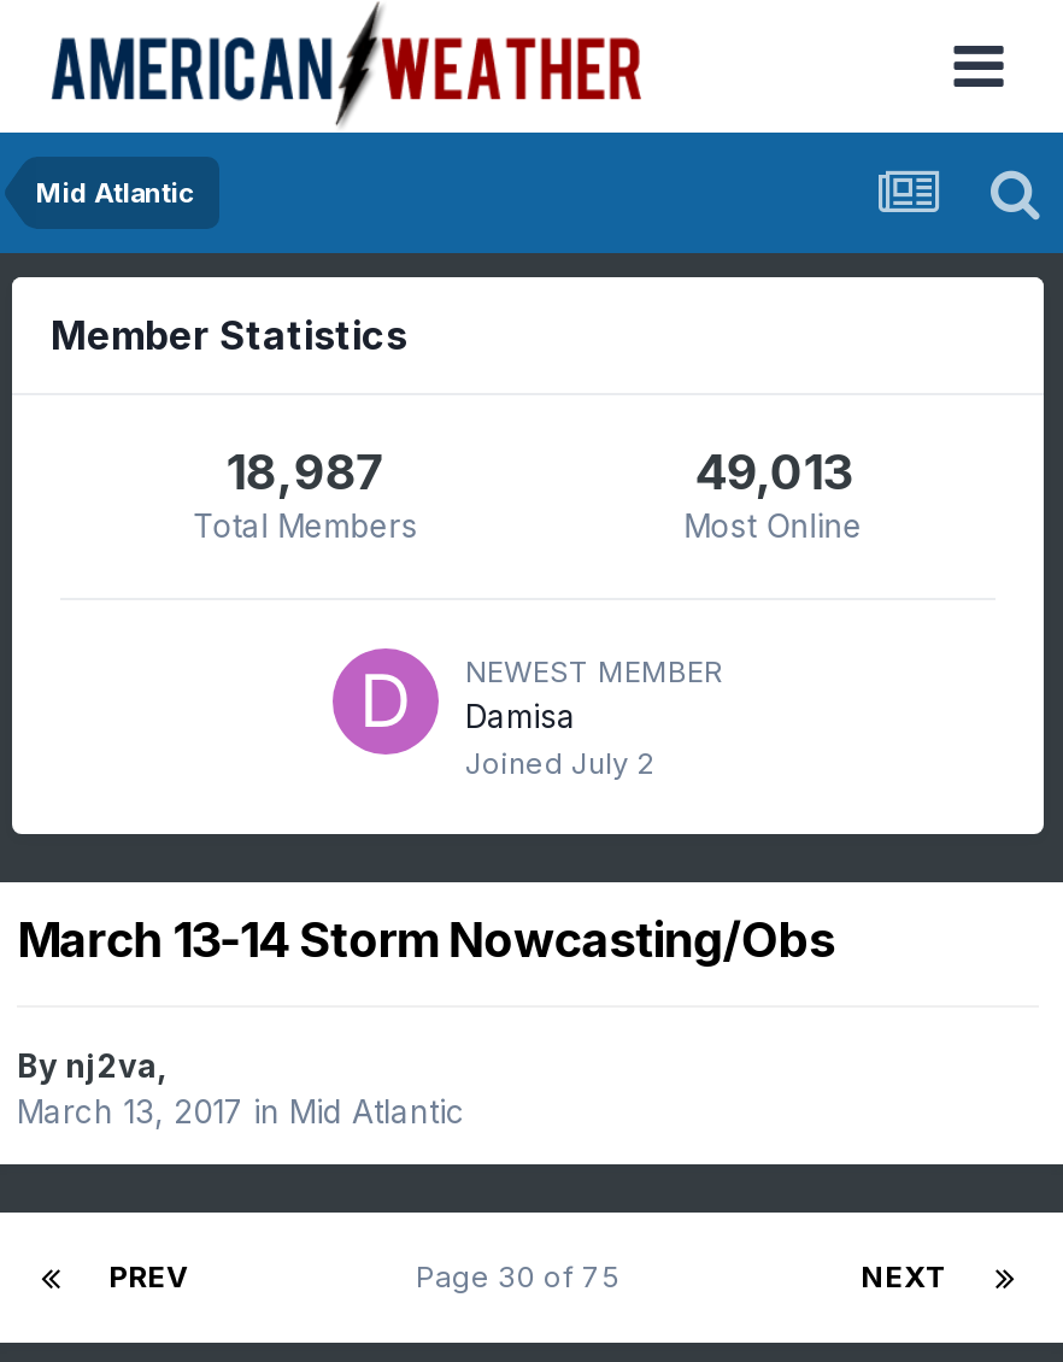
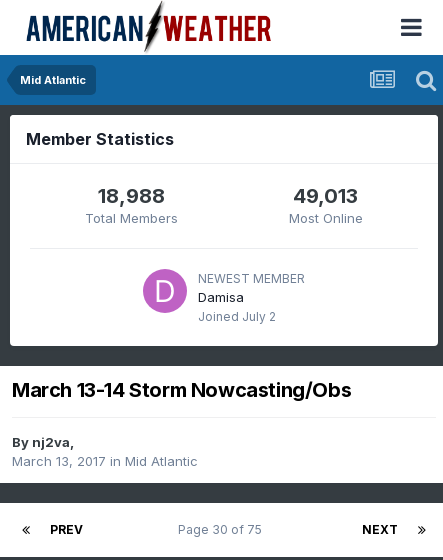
[226,444,385,501] 18,987 -> [98,184,165,208] 18,988

